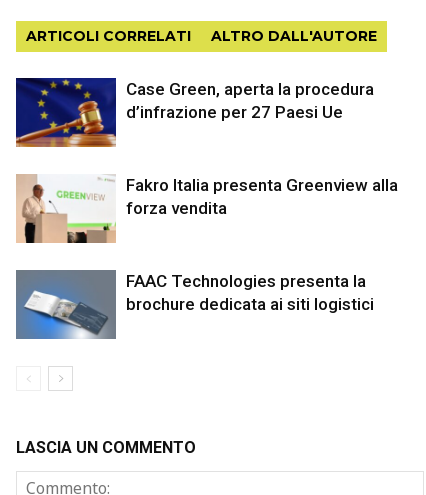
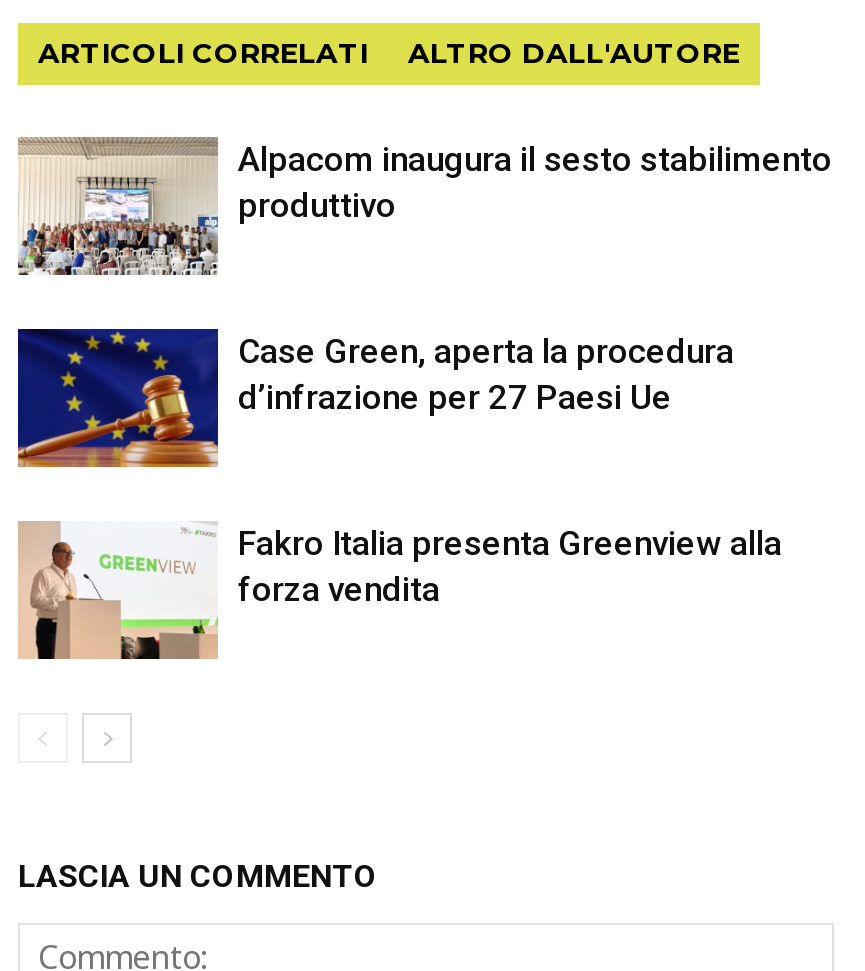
none -> [18,135,832,277] [image] | Alpacom inaugura il sesto stabilimento | produttivo
moved [16,77,398,218] -> [18,327,782,609]: [image] | Case Green, aperta la procedura | d’infrazione per 27 Paesi Ue | Fakro Italia presenta Greenview alla | forza vendita
[15,269,374,340] [image] | FAAC Technologies presenta la | brochure dedicata ai siti logistici -> none

